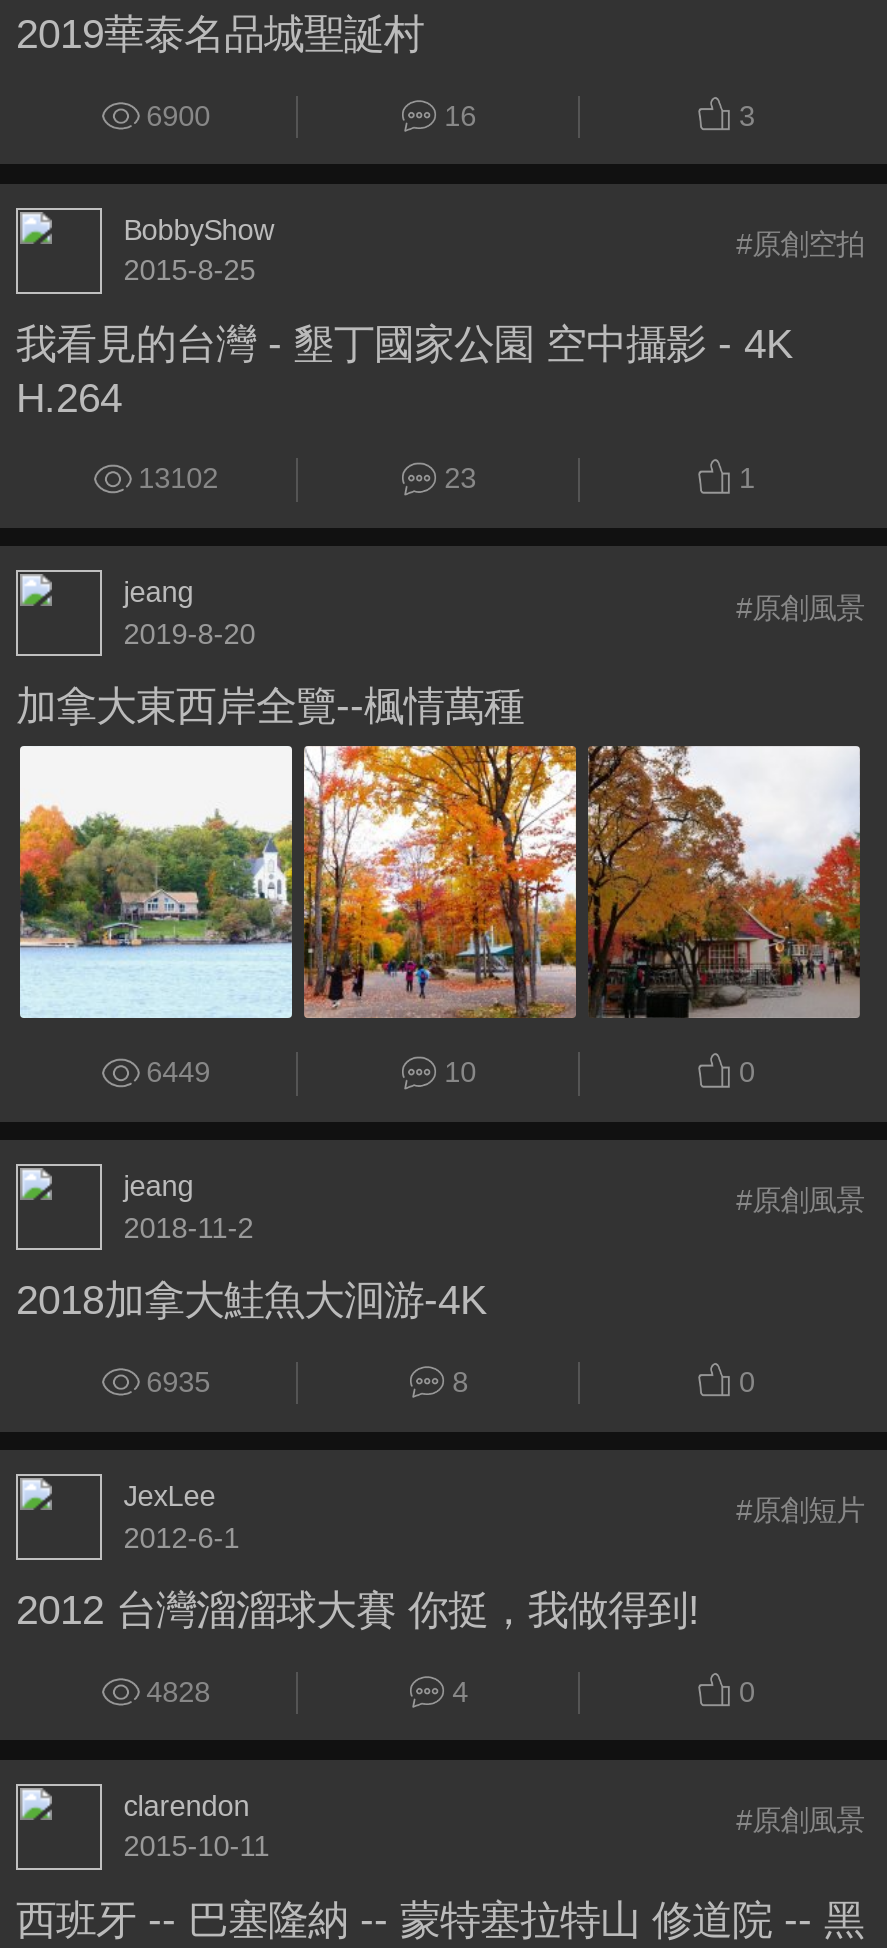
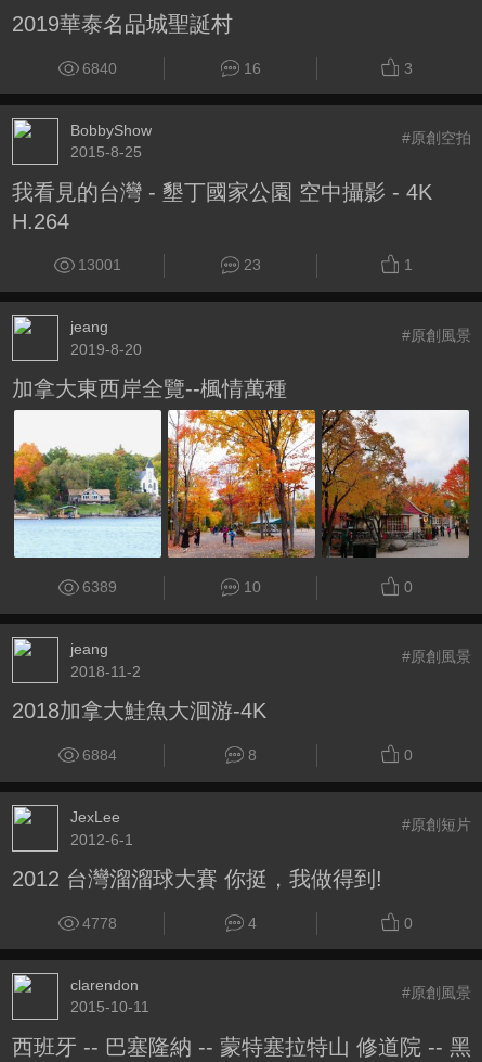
[146,99,210,131] 6900 -> [83,59,117,76] 6840
[138,463,218,495] 13102 -> [78,256,122,274] 13001
[146,1056,210,1088] 6449 -> [83,578,117,596] 6389
[146,1366,210,1398] 6935 -> [83,746,117,764] 6884
[146,1675,210,1707] 4828 -> [83,914,117,932] 4778

